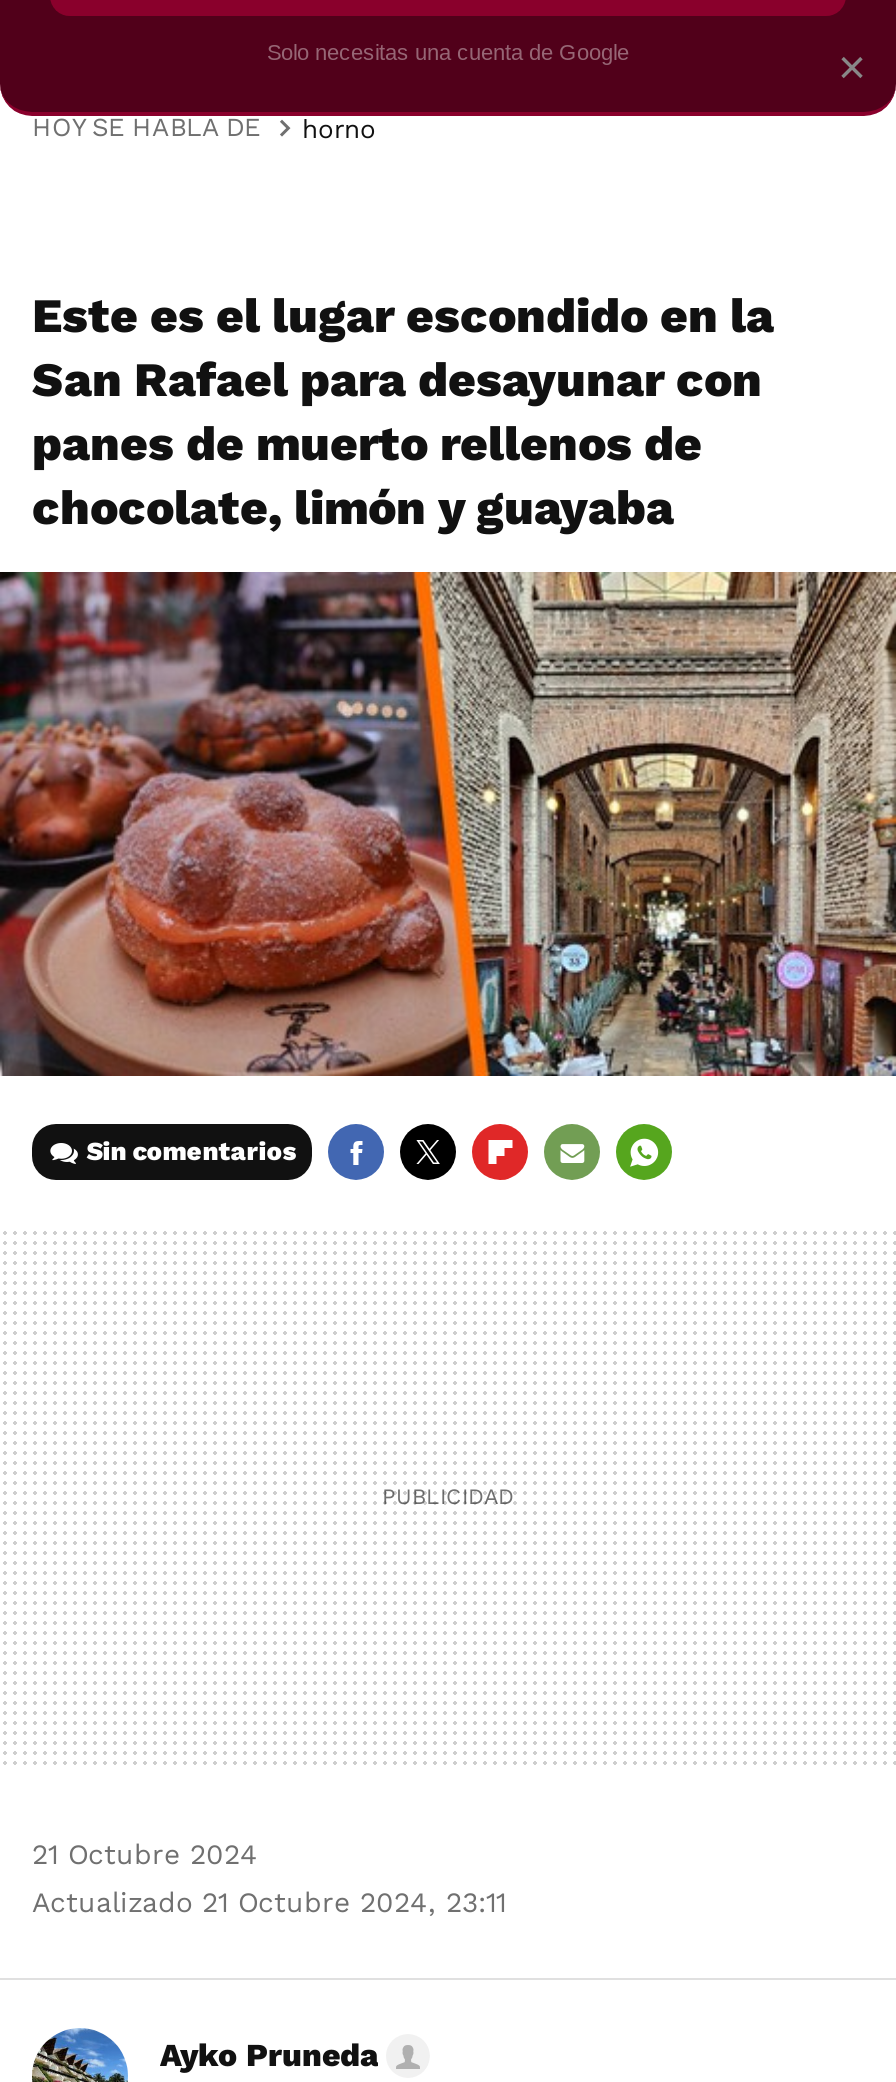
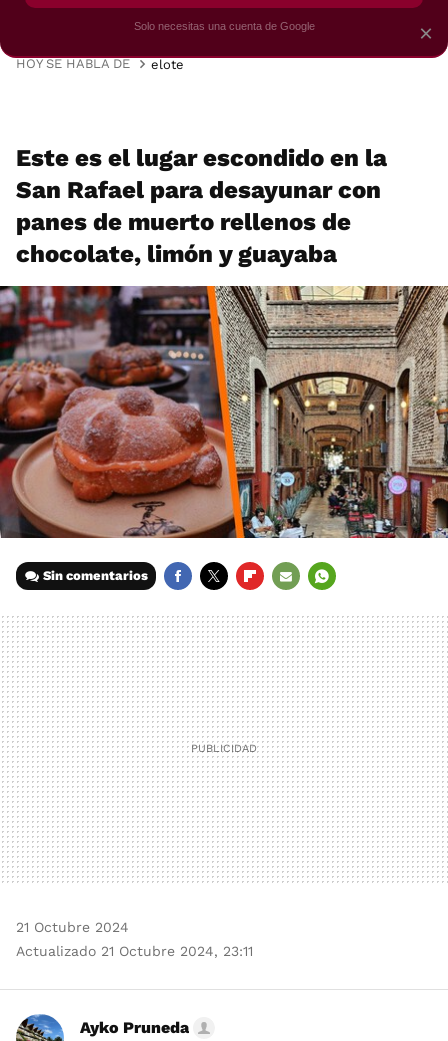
[302,113,376,143] horno -> [151,56,184,71] elote

